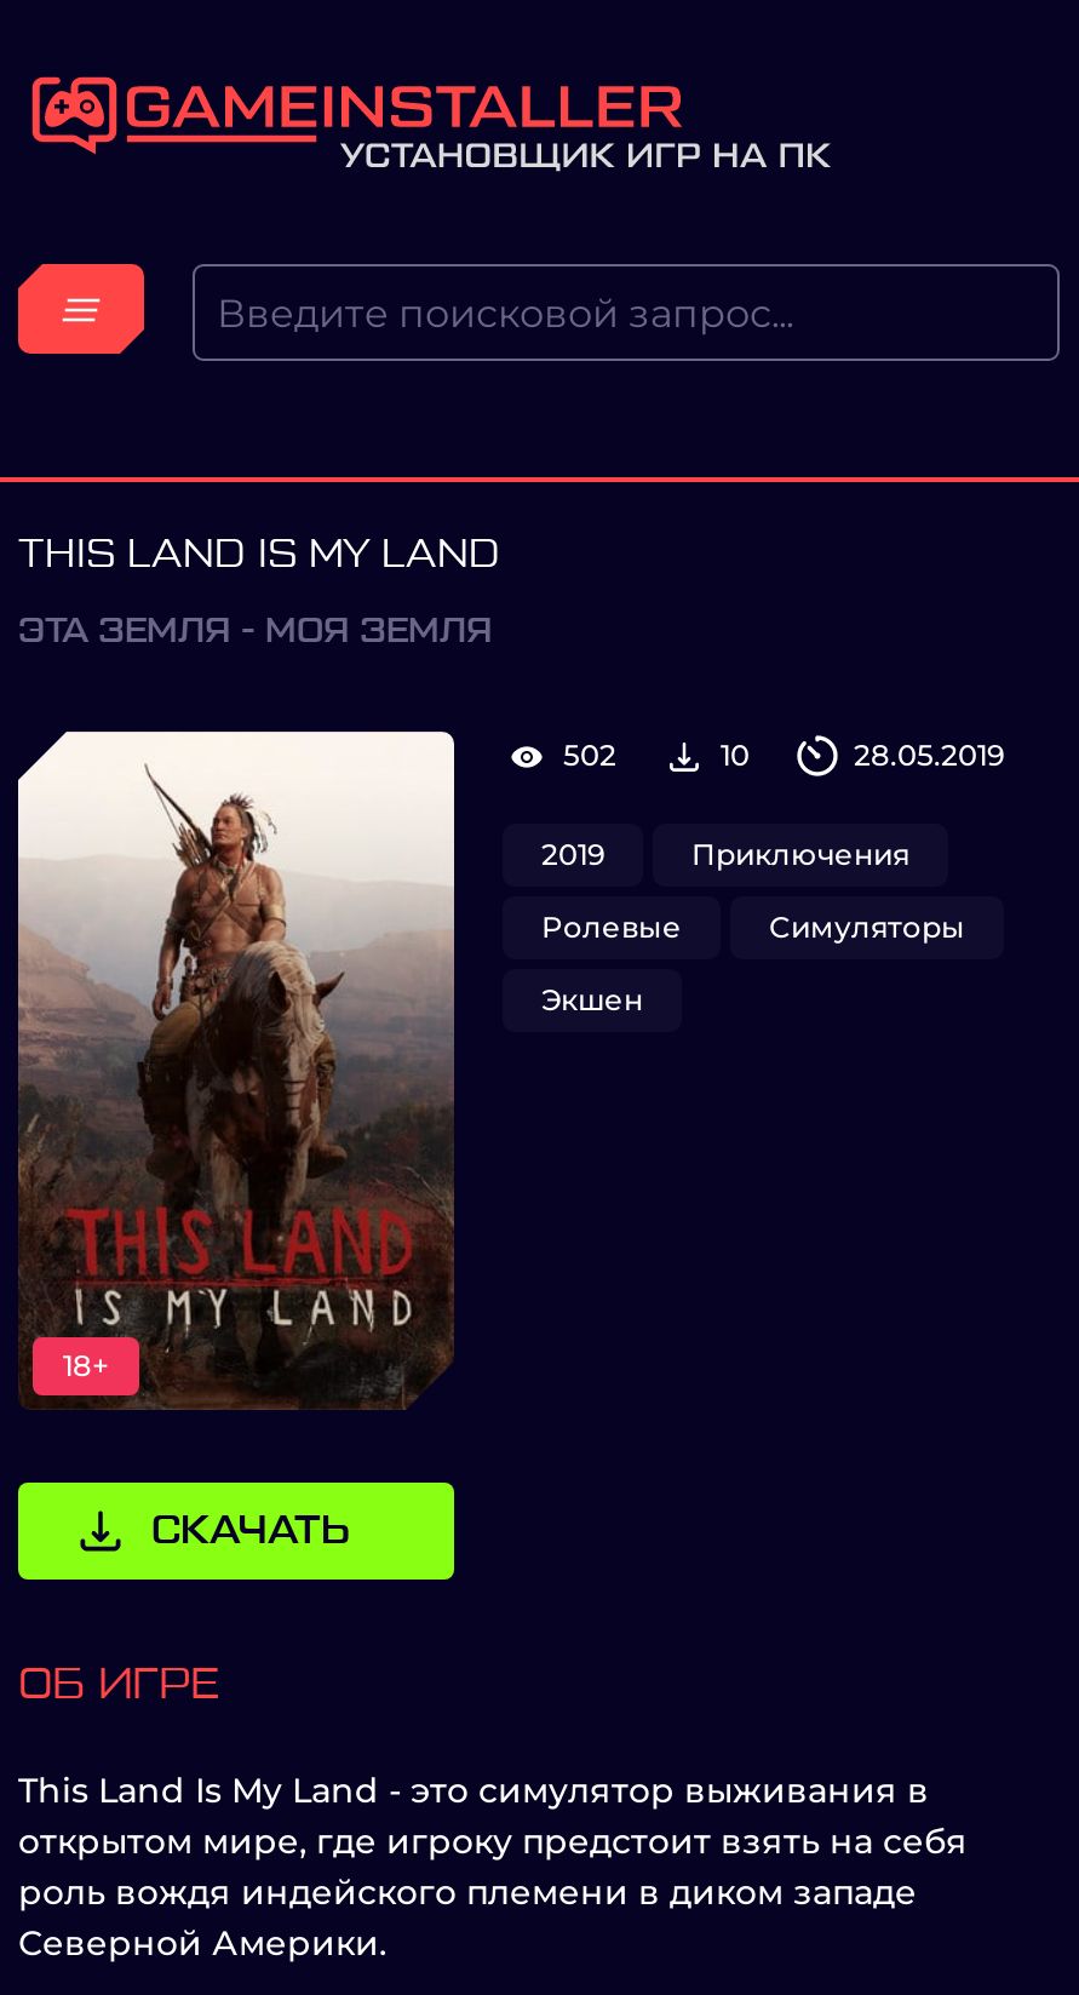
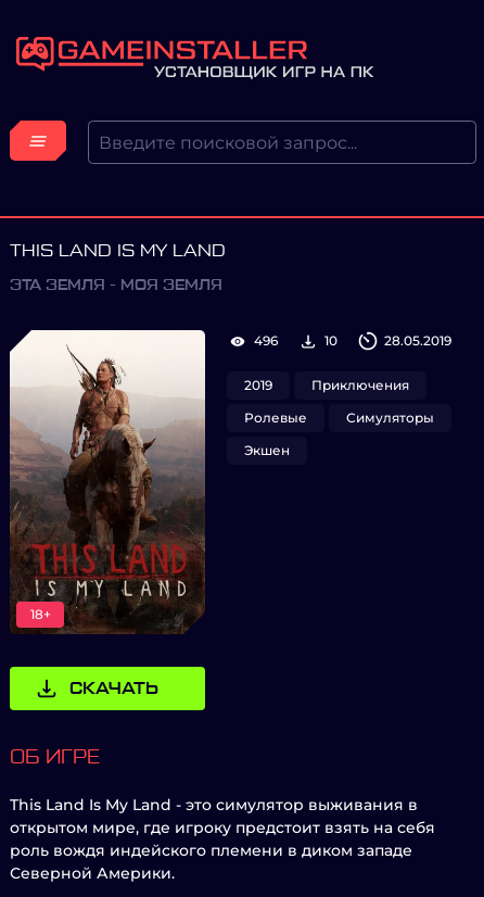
[563,736,616,773] 502 -> [254,332,278,349] 496

